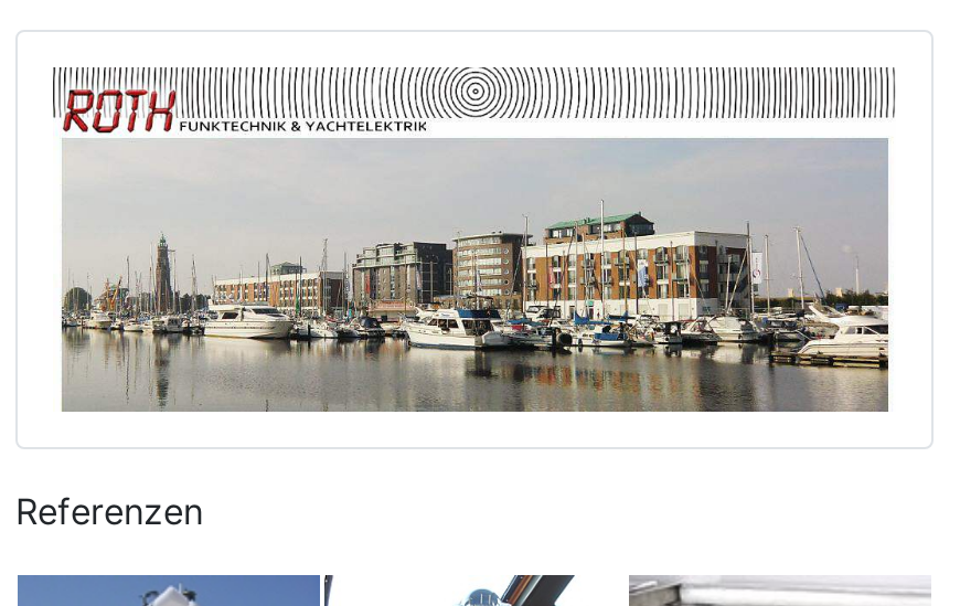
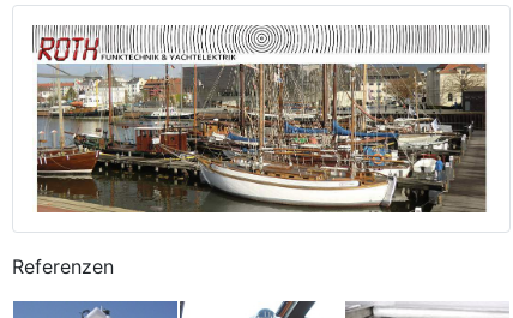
[62,138,889,414] [image] -> [37,64,487,214] [image]

